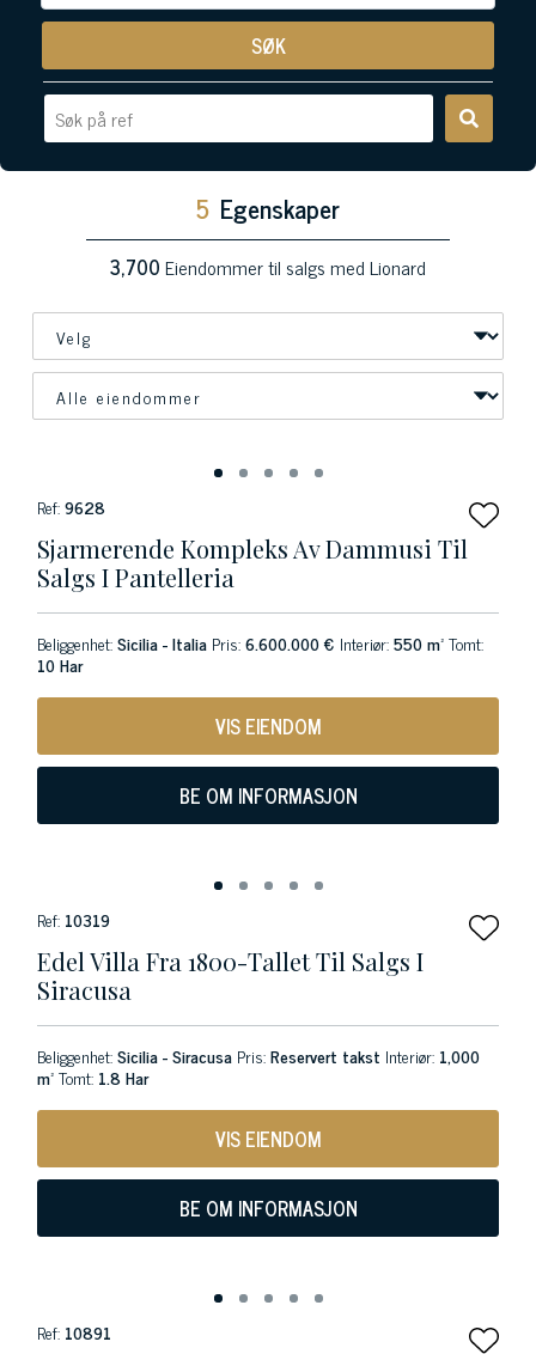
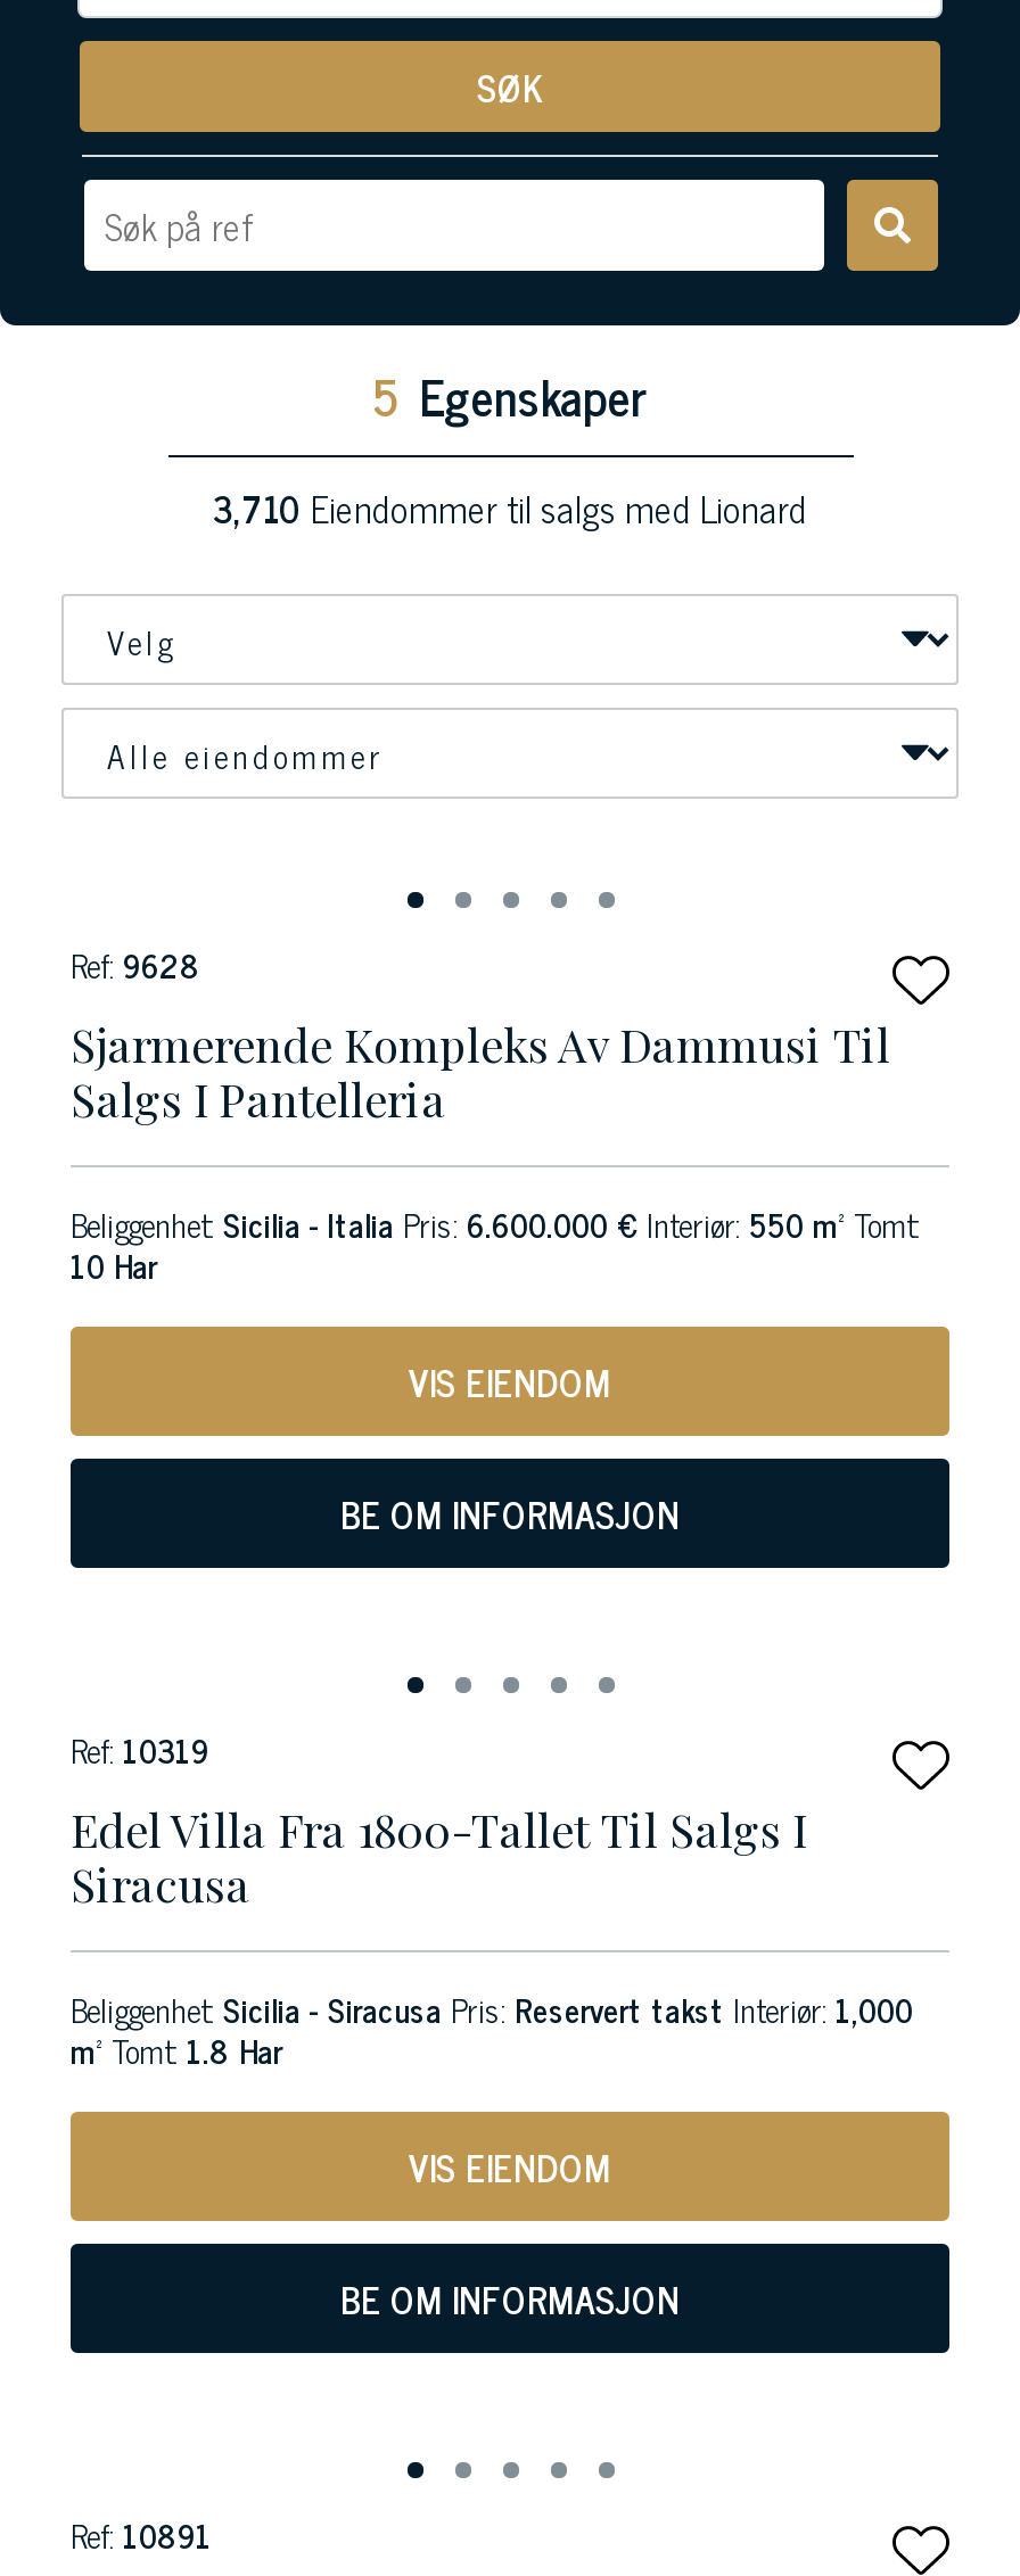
[110,251,426,282] 3,700 Eiendommer til salgs med Lionard -> [213,478,807,537] 3,710 Eiendommer til salgs med Lionard

